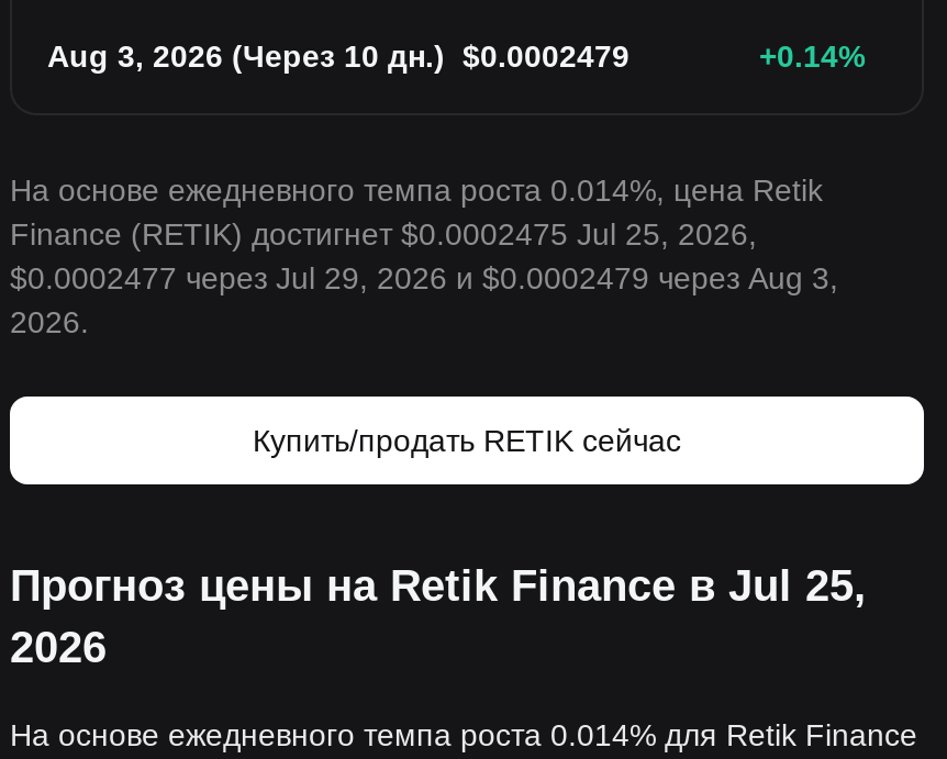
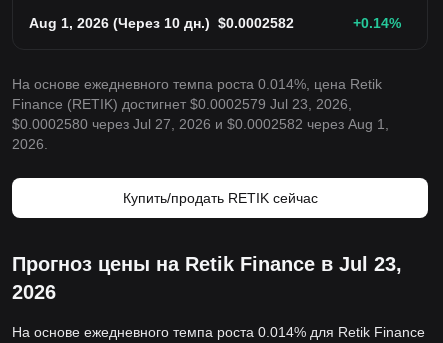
[47,38,630,74] Aug 3, 2026 (Через 10 дн.) $0.0002479 -> [29,15,294,31] Aug 1, 2026 (Через 10 дн.) $0.0002582
[10,216,757,252] Finance (RETIK) достигнет $0.0002475 Jul 25, 2026, -> [12,96,352,112] Finance (RETIK) достигнет $0.0002579 Jul 23, 2026,
[10,260,838,295] $0.0002477 через Jul 29, 2026 и $0.0002479 через Aug 3, -> [12,116,389,132] $0.0002580 через Jul 27, 2026 и $0.0002582 через Aug 1,
[10,561,867,610] Прогноз цены на Retik Finance в Jul 25, -> [12,253,402,275] Прогноз цены на Retik Finance в Jul 23,

